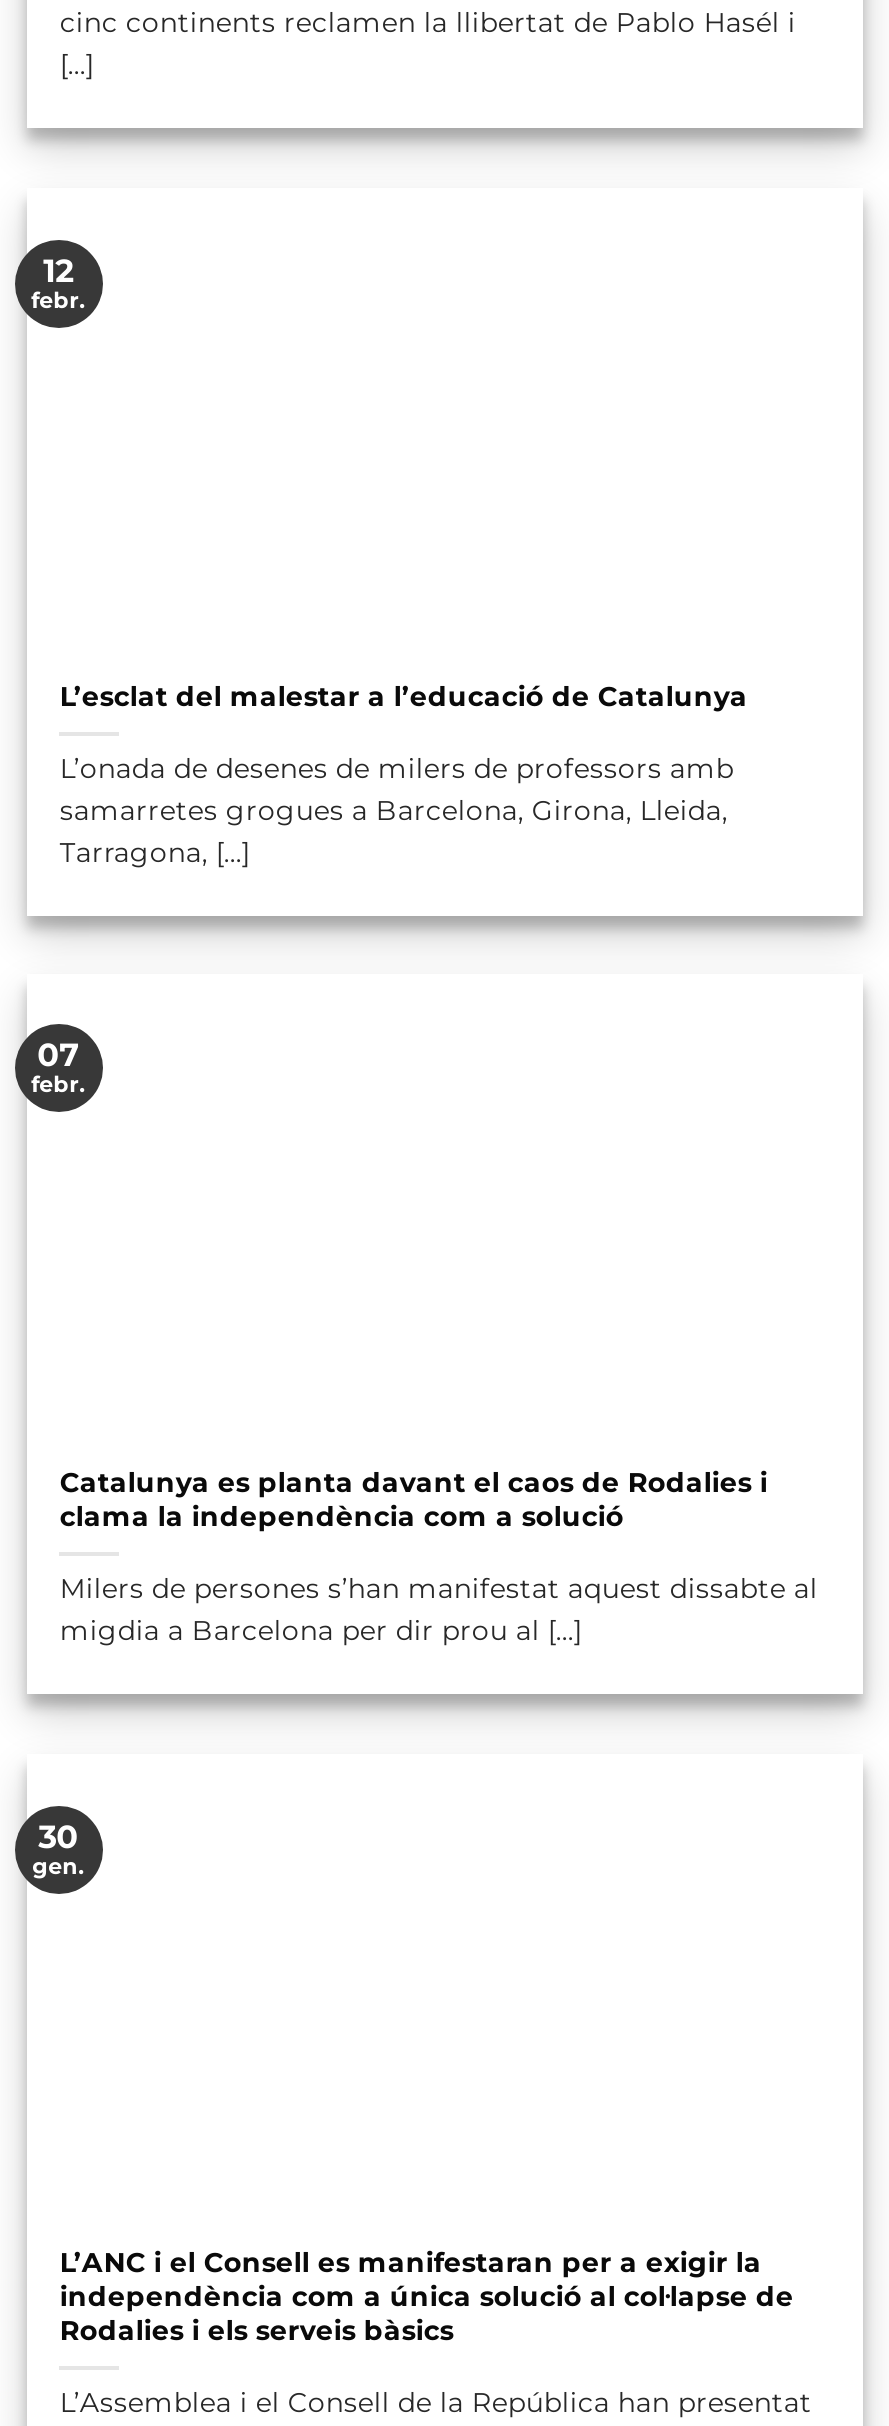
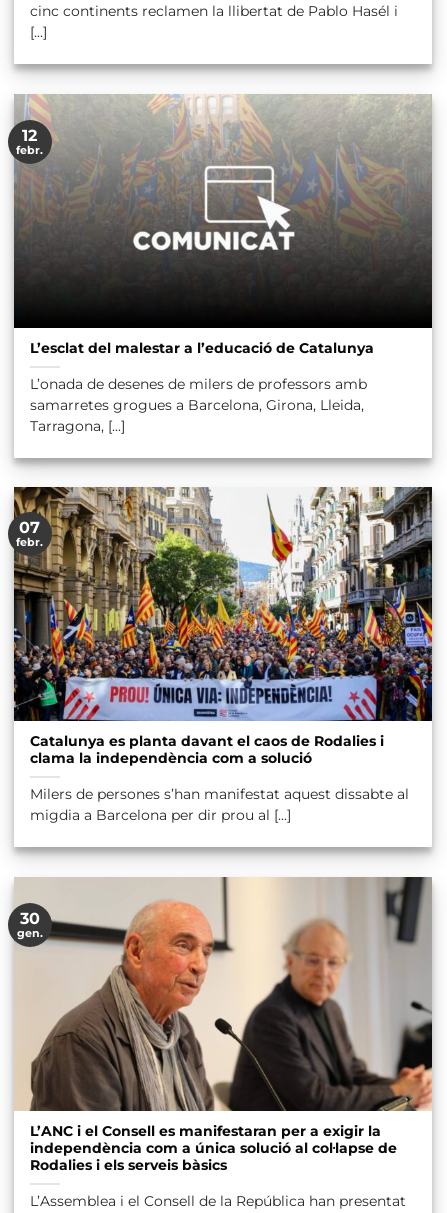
none -> [13,94,433,329] [image]
none -> [13,486,433,722] [image]
none -> [14,876,433,1112] [image]

